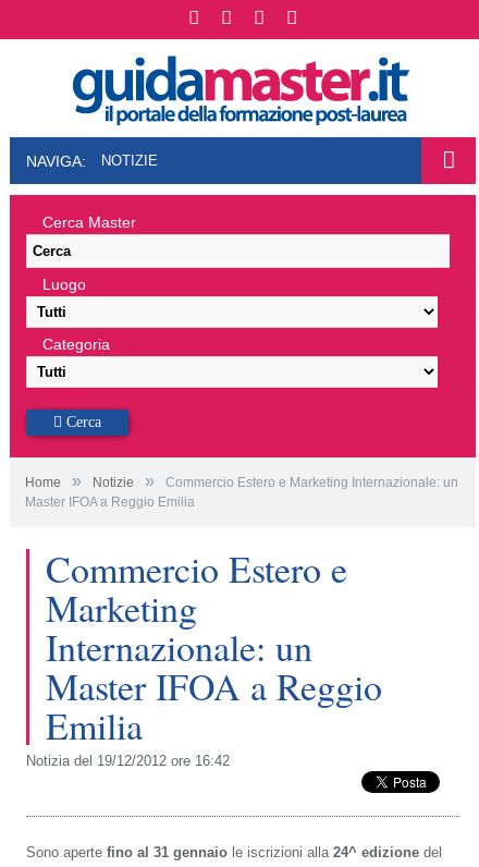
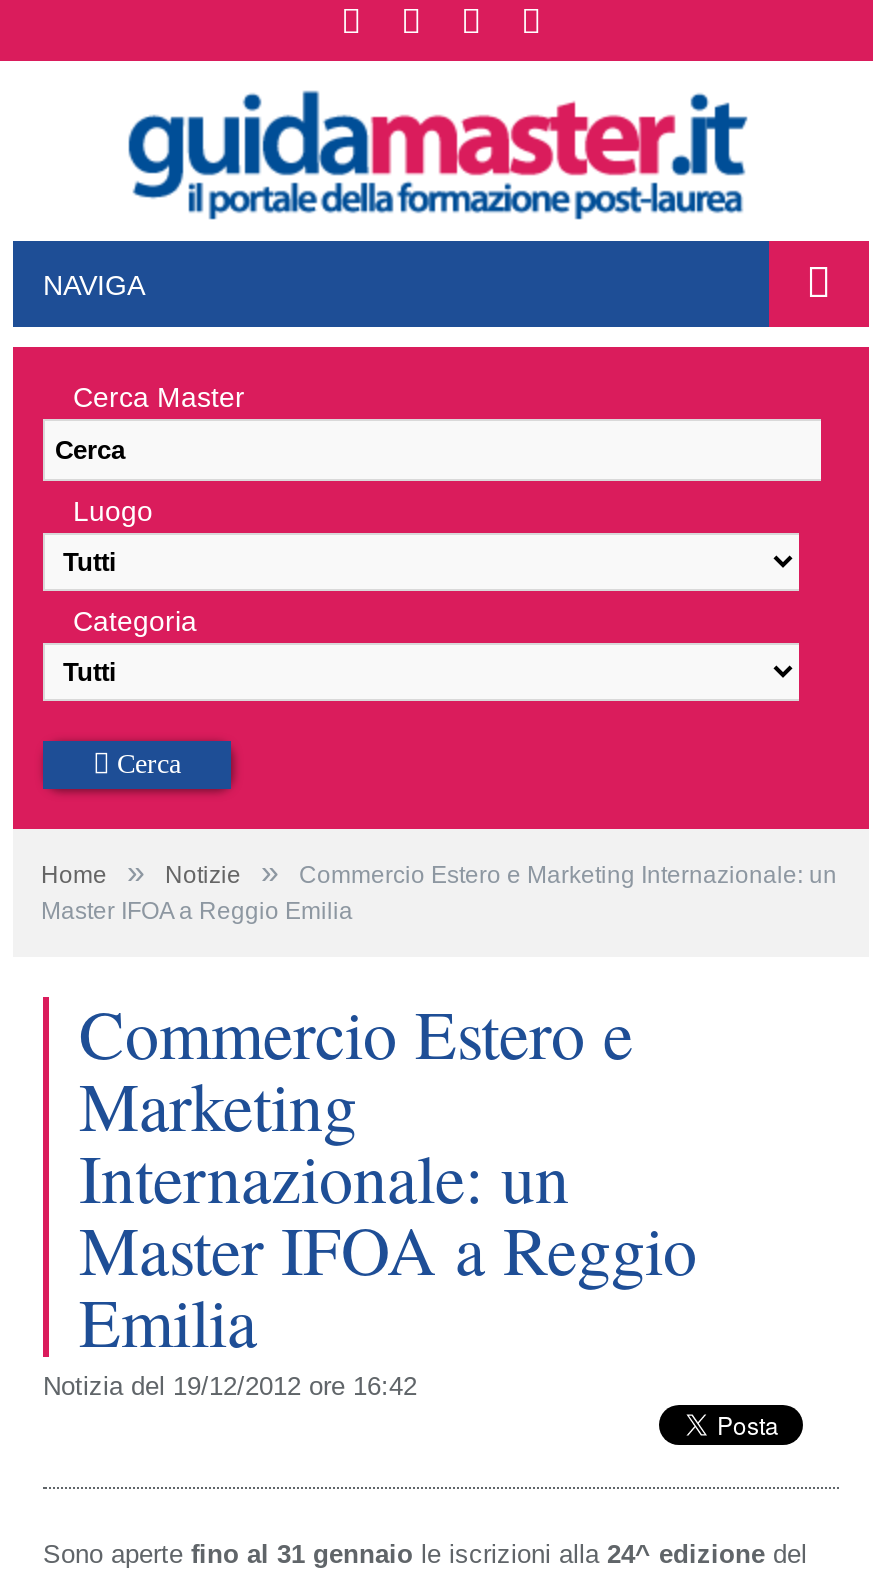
[26,152,158,170] NAVIGA: | NOTIZIE -> [43,269,145,301] NAVIGA

